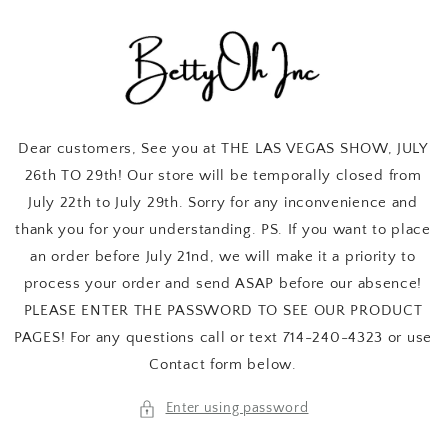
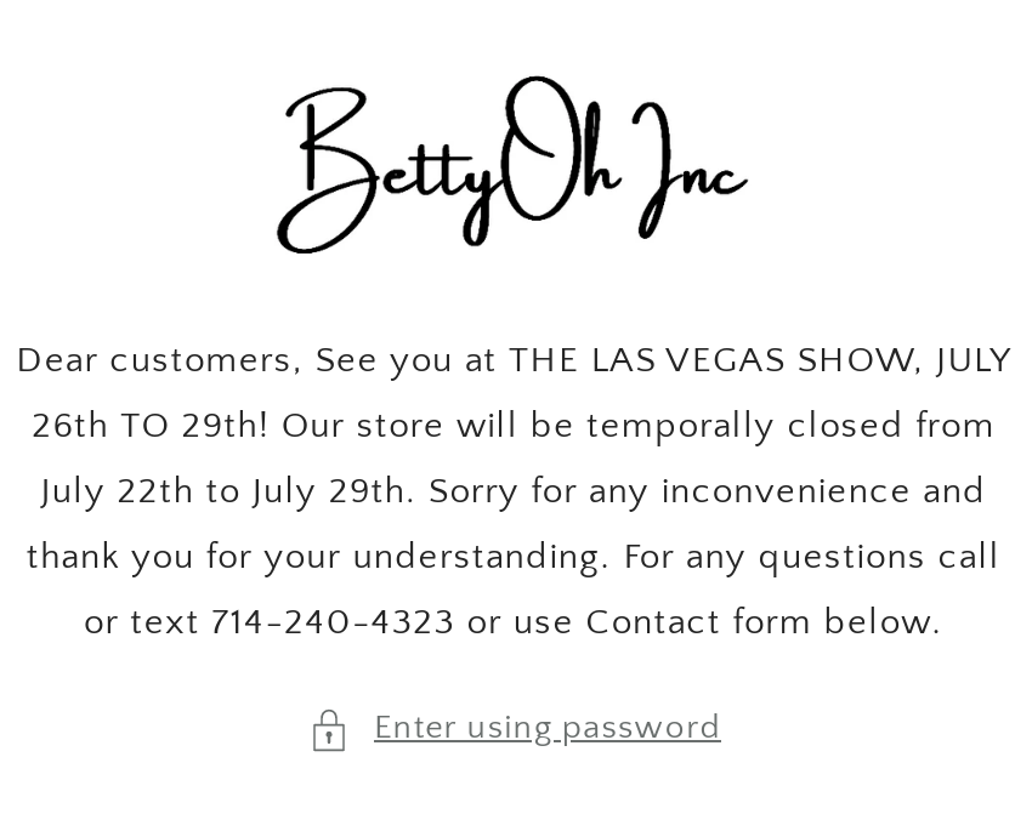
[14,221,432,373] thank you for your understanding. PS. If you want to place | an order before July 21nd, we will make it a priority to | process your order and send ASAP before our absence! | PLEASE ENTER THE PASSWORD TO SEE OUR PRODUCT | PAGES! For any questions call or text 714-240-4323 or use | Contact form below. -> [26,537,1001,643] thank you for your understanding. For any questions call | or text 714-240-4323 or use Contact form below.

